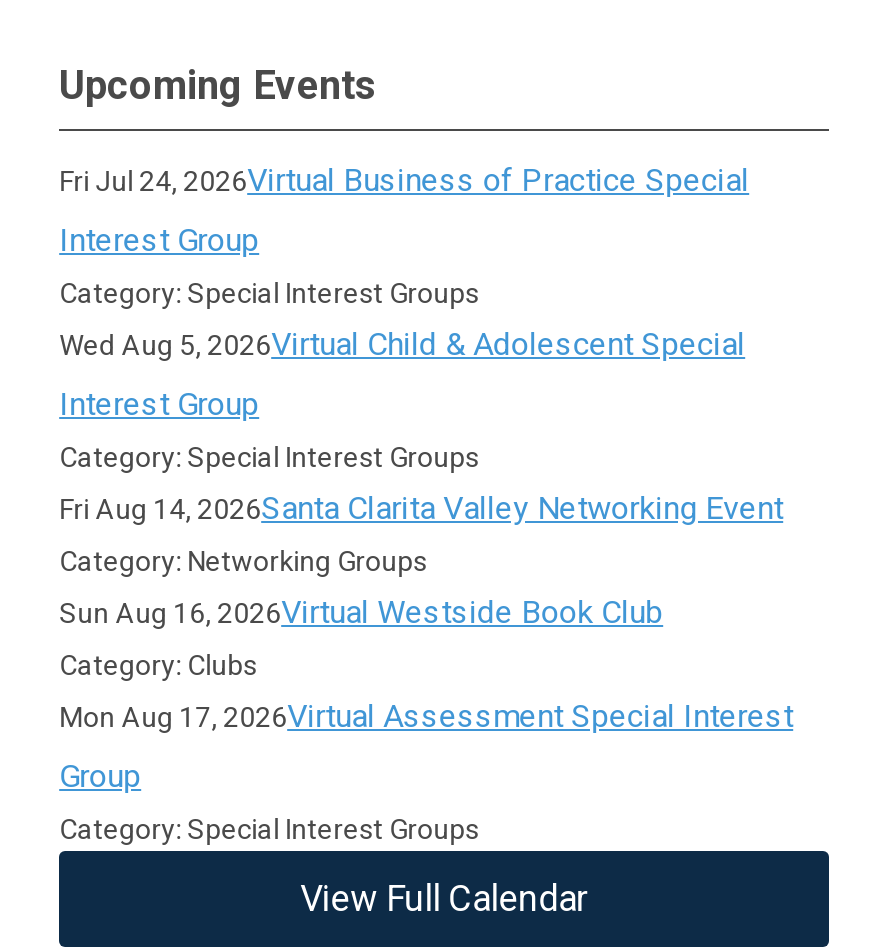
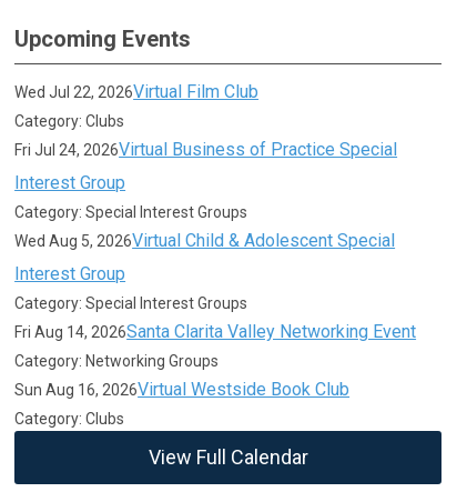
none -> [15,81,259,130] Wed Jul 22, 2026Virtual Film Club | Category: Clubs
moved [59,161,783,681] -> [15,139,416,428]: Fri Jul 24, 2026Virtual Business of Practice Special | Interest Group | Category: Special Interest Groups | ... | Sun Aug 16, 2026Virtual Westside Book Club | Category: Clubs
[59,697,793,845] Mon Aug 17, 2026Virtual Assessment Special Interest | Group | Category: Special Interest Groups -> none

